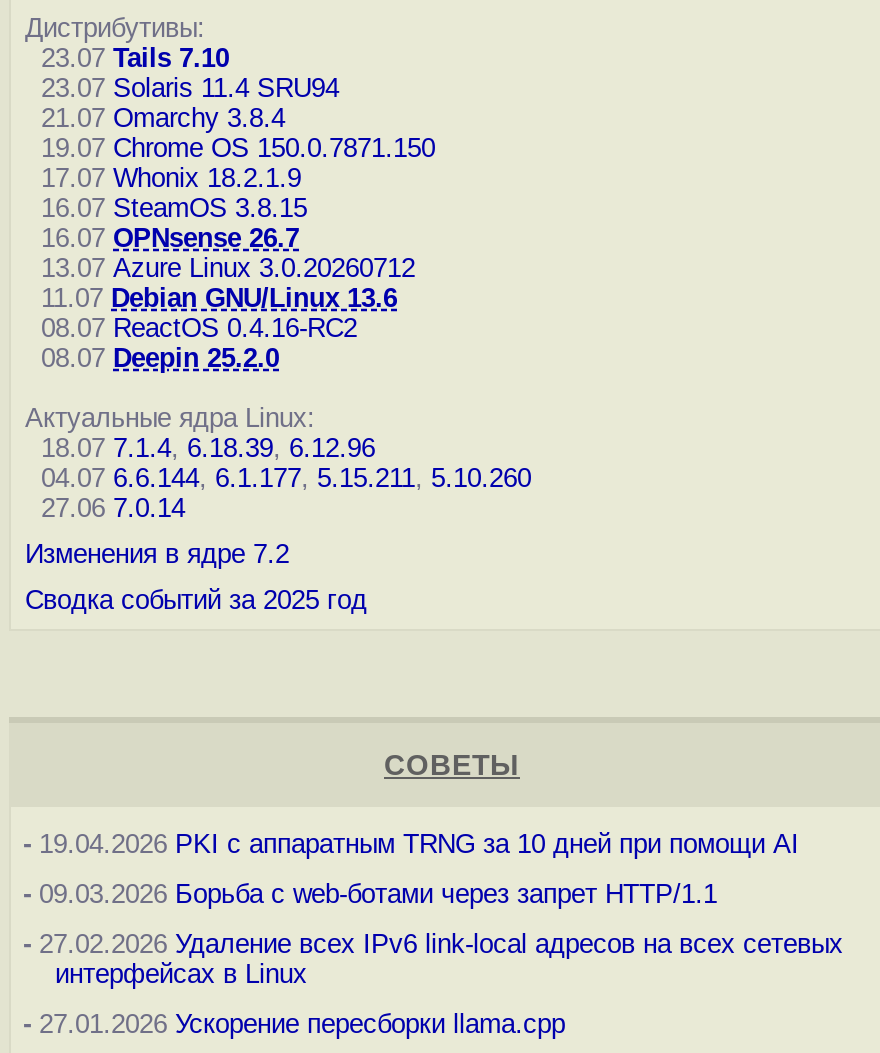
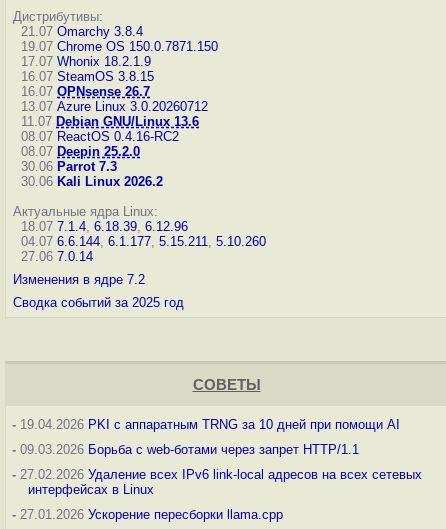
[25,43,339,103] 23.07 Tails 7.10 | 23.07 Solaris 11.4 SRU94 -> none
moved [25,103,435,373] -> [13,24,218,159]: 21.07 Omarchy 3.8.4 | 19.07 Chrome OS 150.0.7871.150 | 17.07 Whonix 18.2.1.9 | ... | 08.07 ReactOS 0.4.16-RC2 | 08.07 Deepin 25.2.0
none -> [13,159,163,189] 30.06 Parrot 7.3 | 30.06 Kali Linux 2026.2

